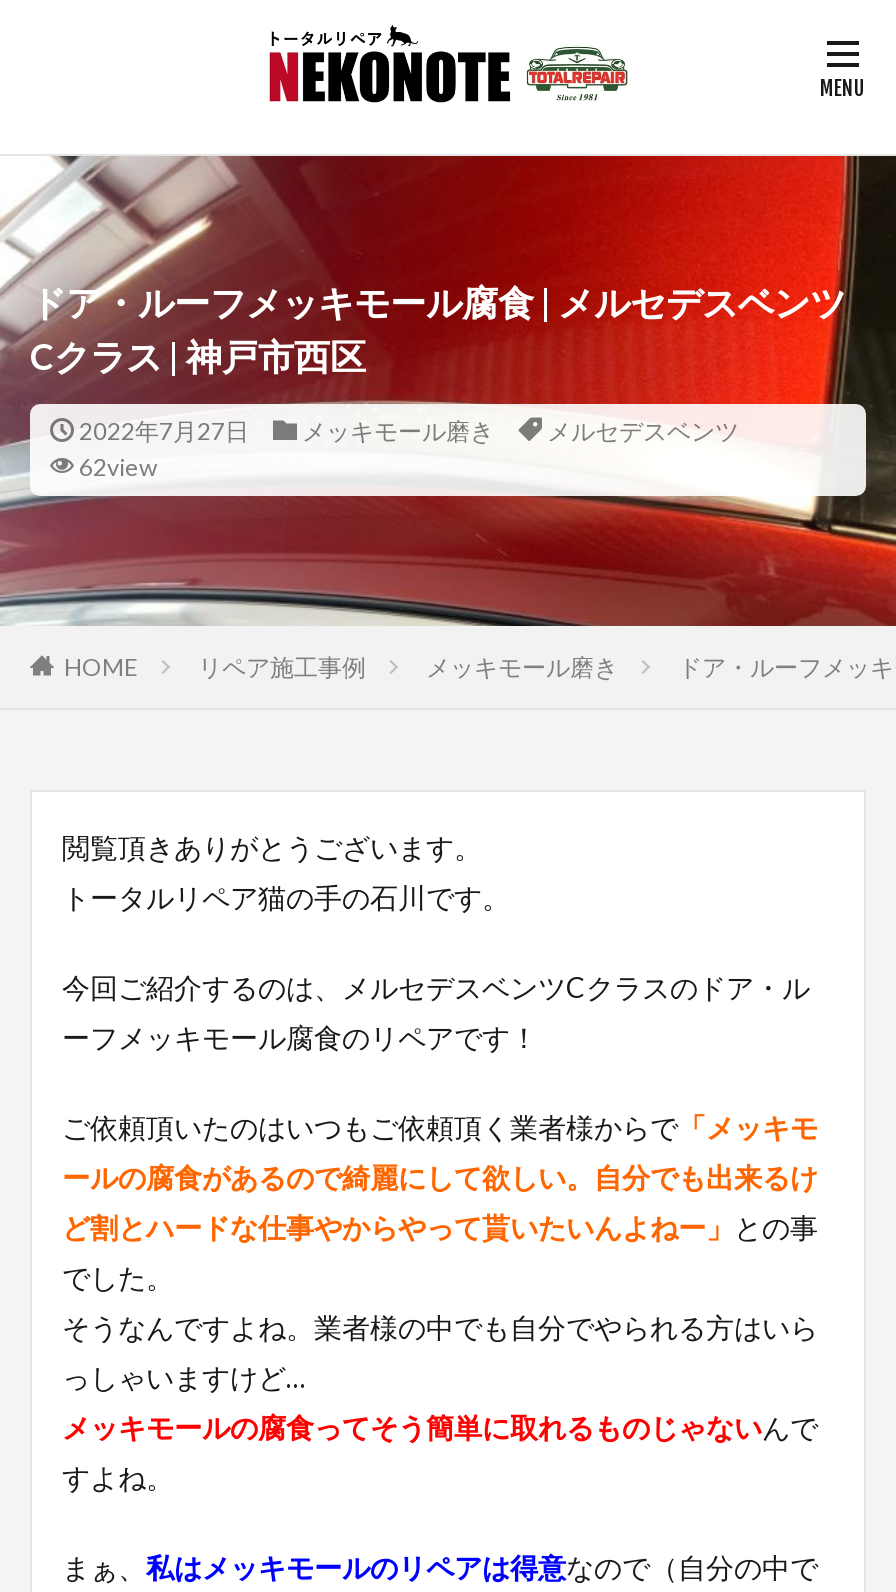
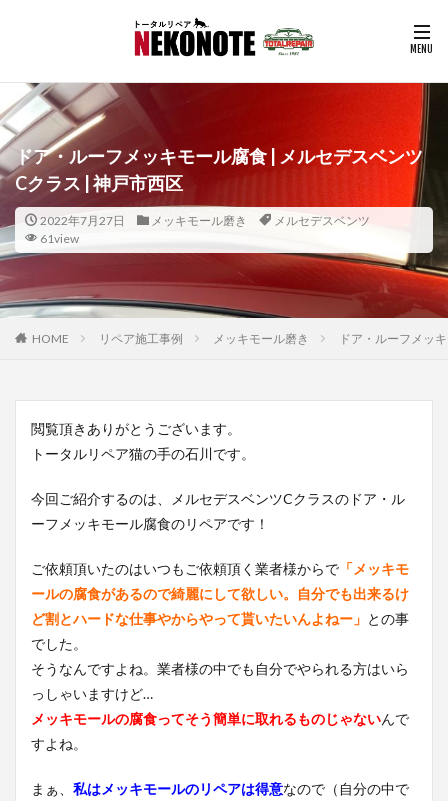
[79,452,157,482] 62view -> [39,231,78,246] 61view

